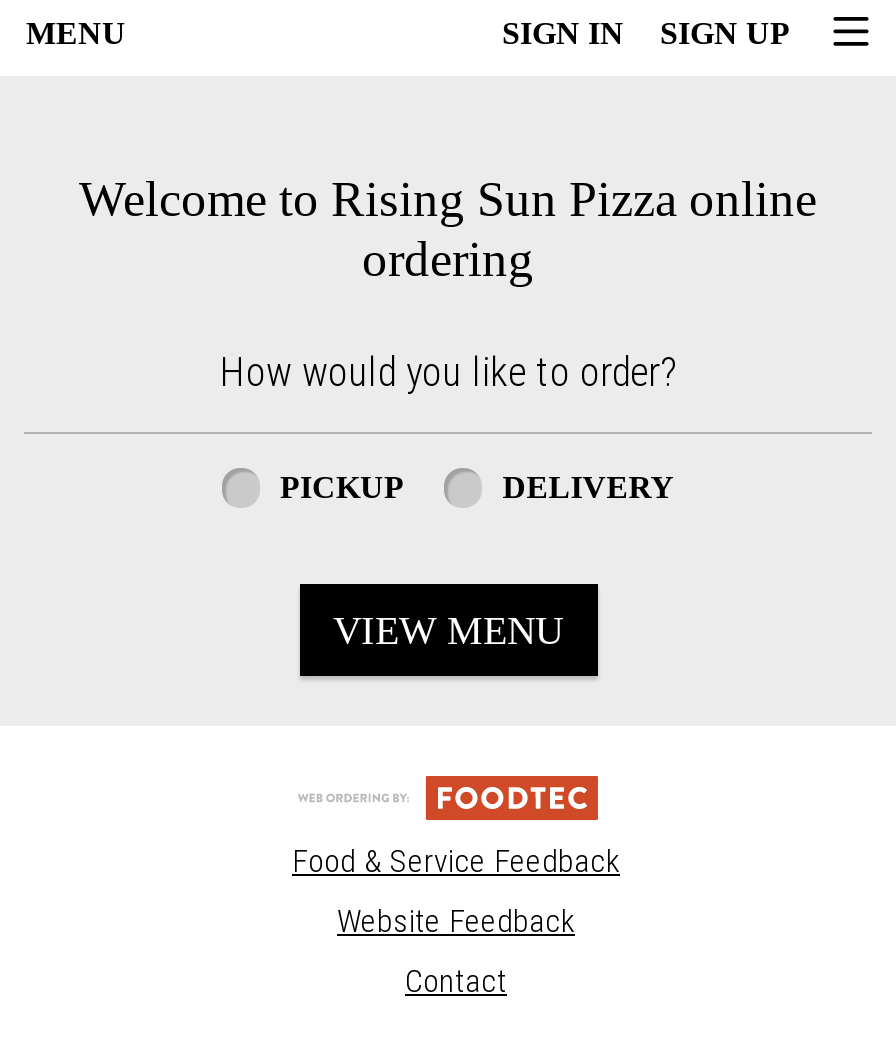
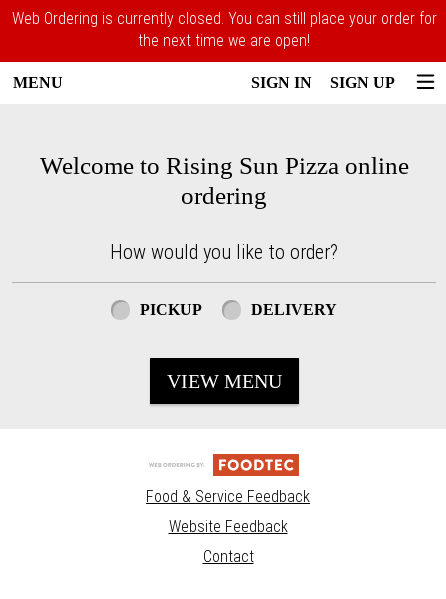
none -> [11,9,436,50] Web Ordering is currently closed. You can still place your order for | the next time we are open!

